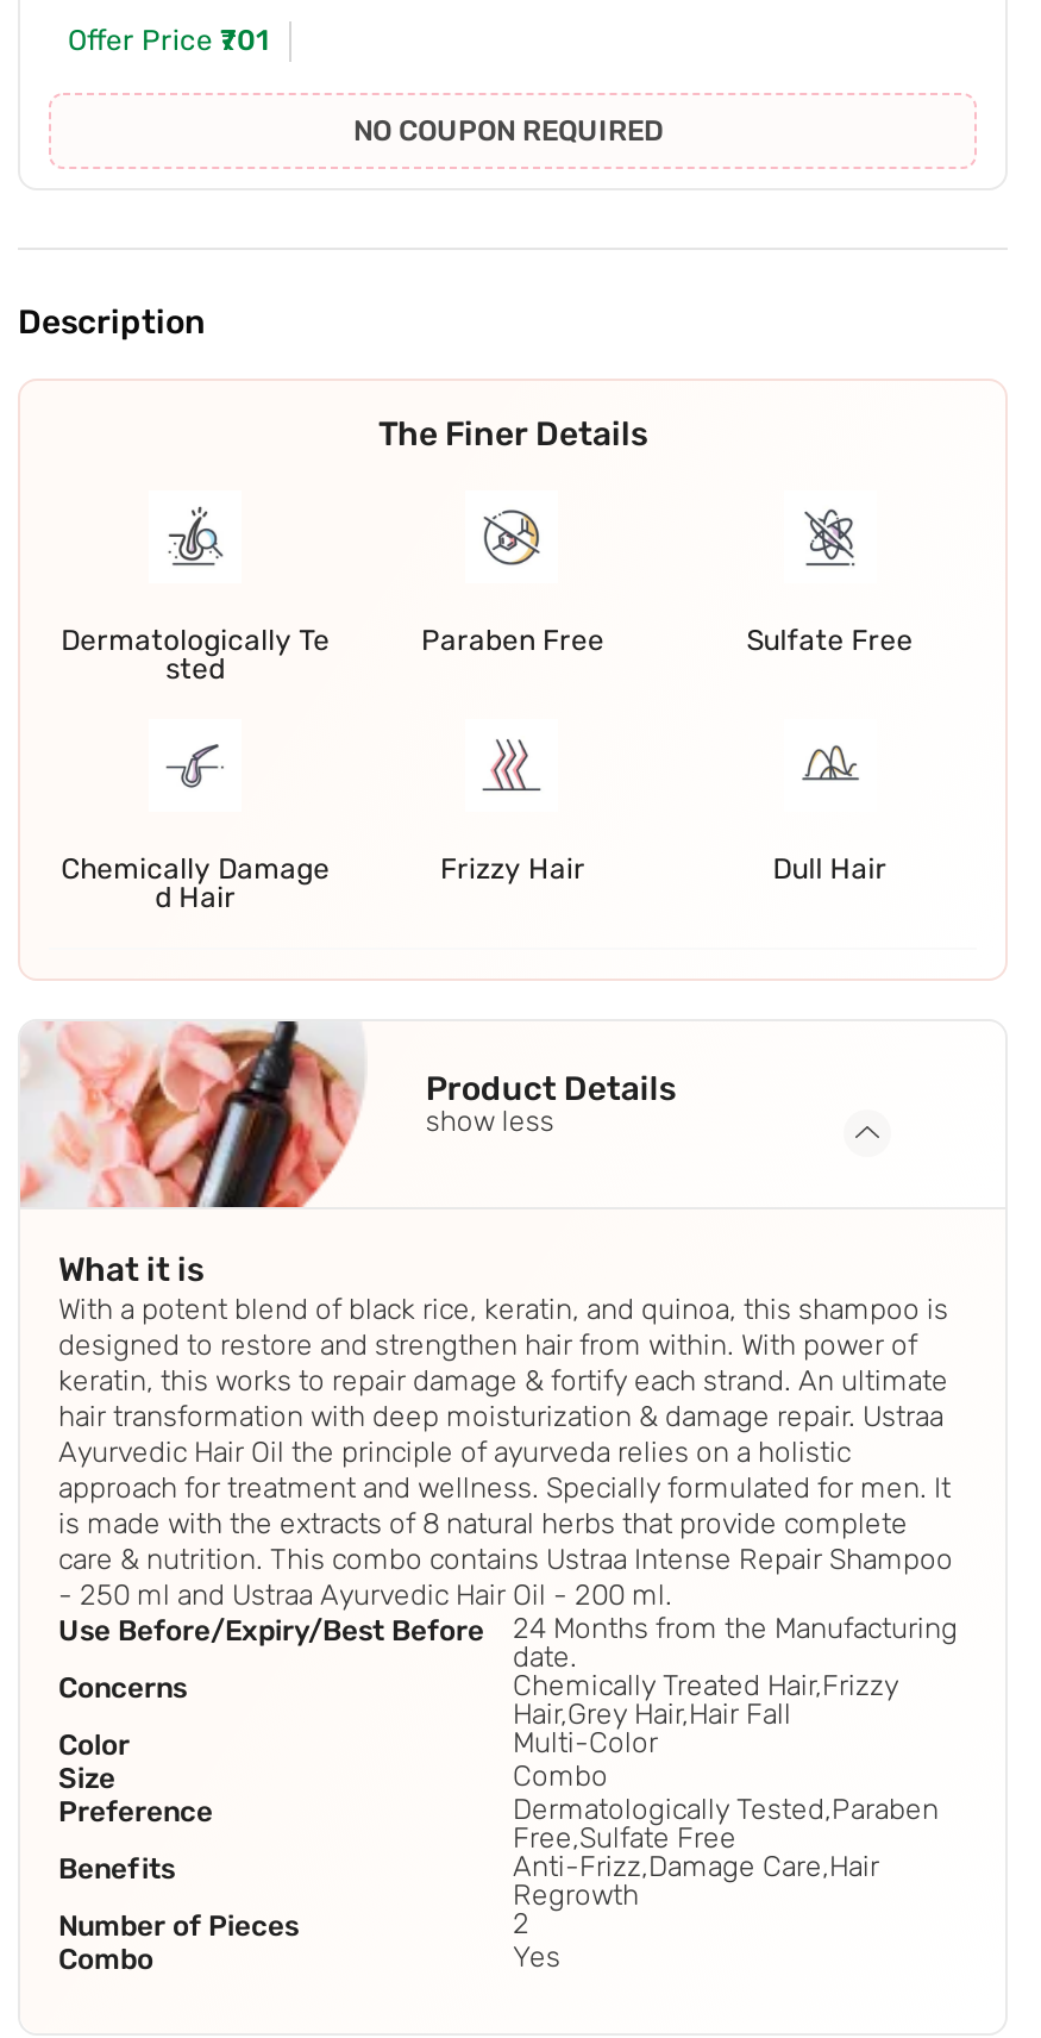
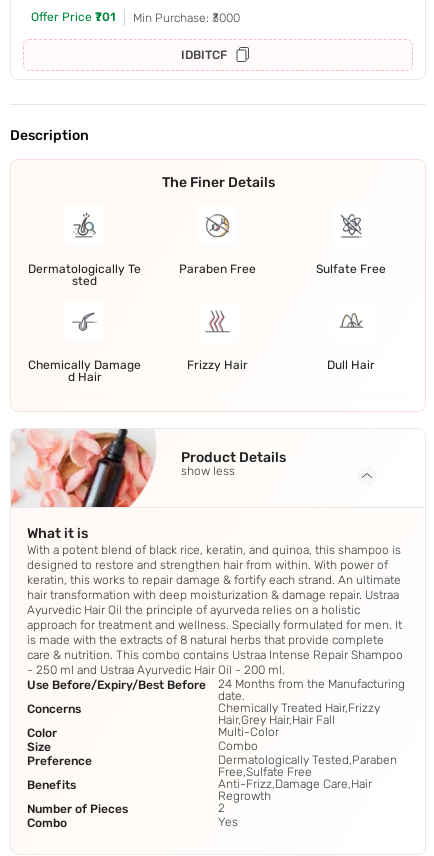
[353,115,663,148] NO COUPON REQUIRED -> [133,11,240,62] Min Purchase: ₹3000 | IDBITCF

